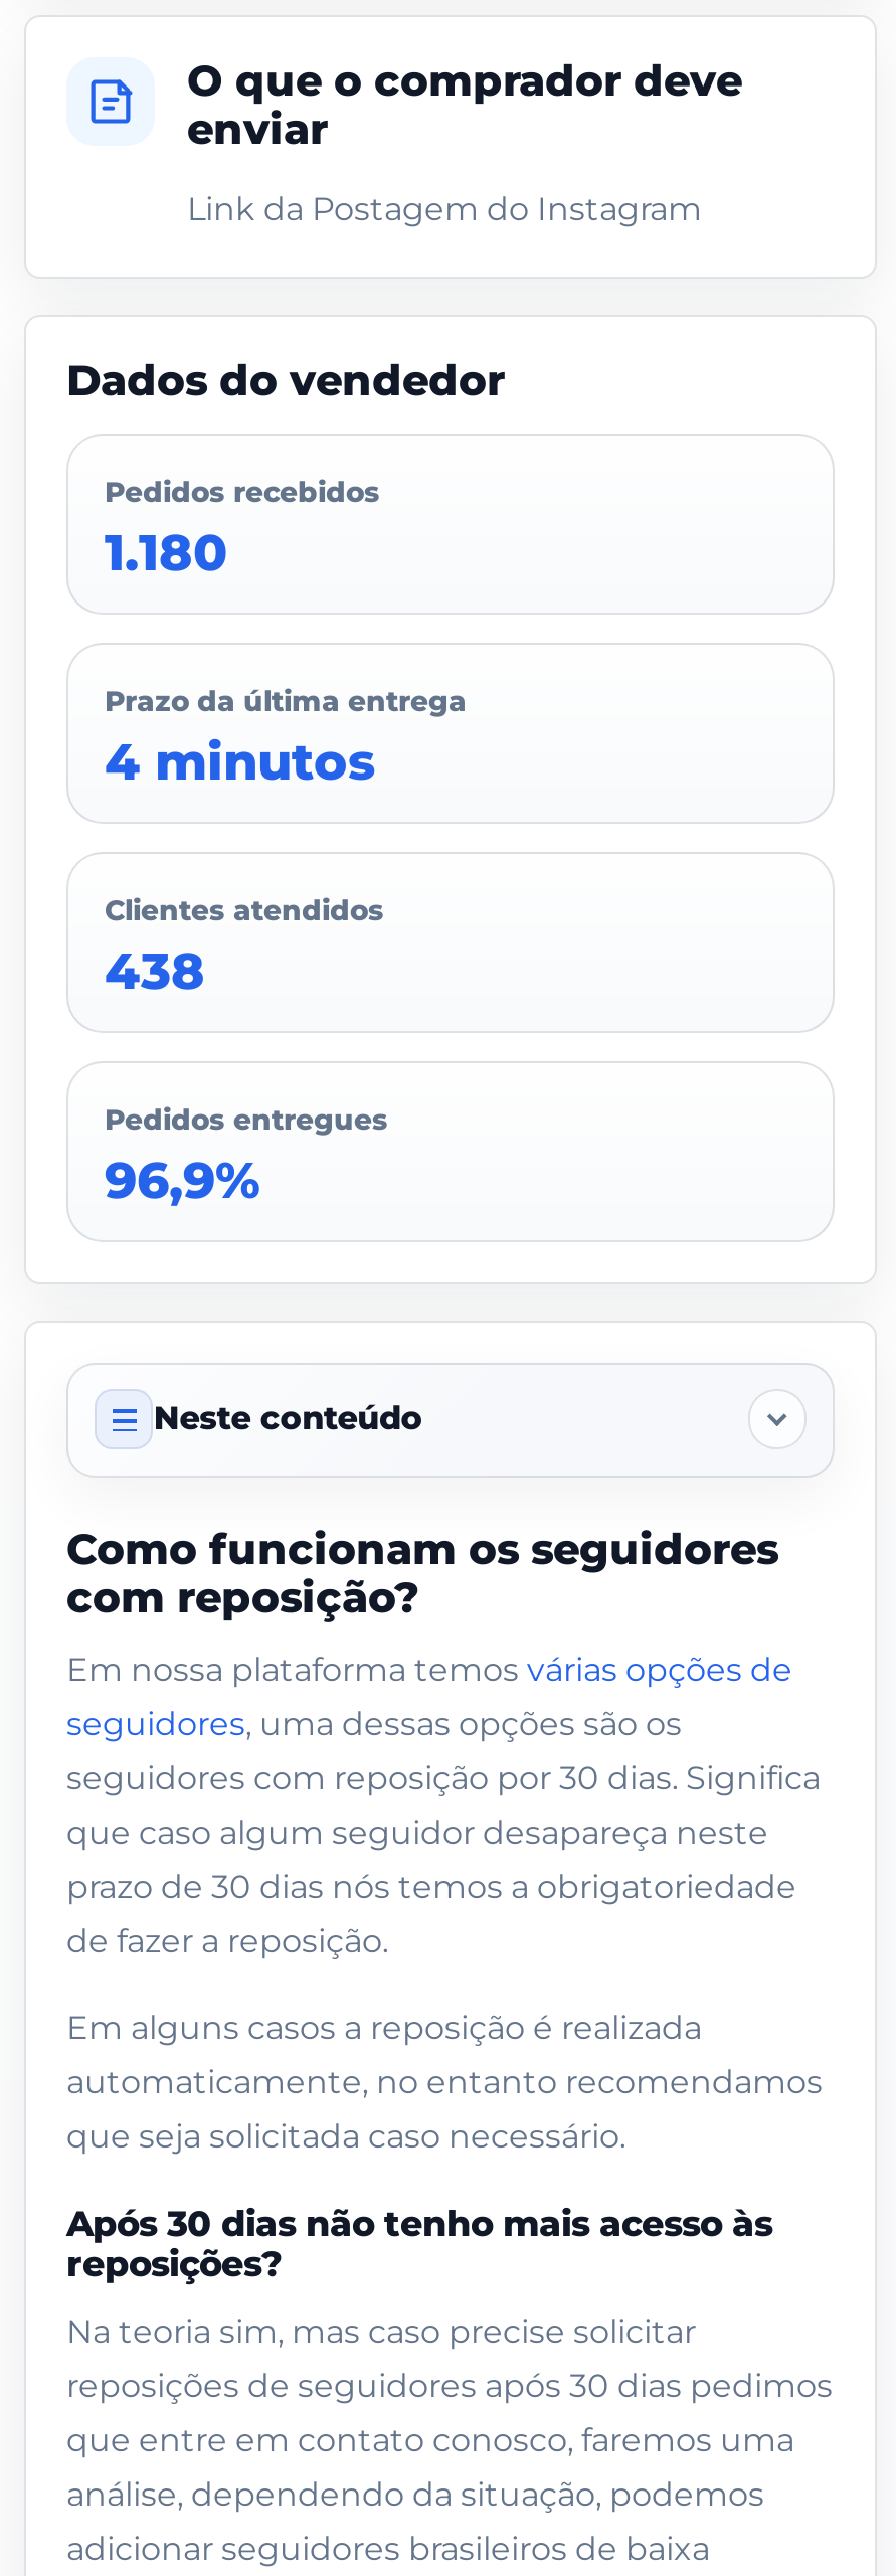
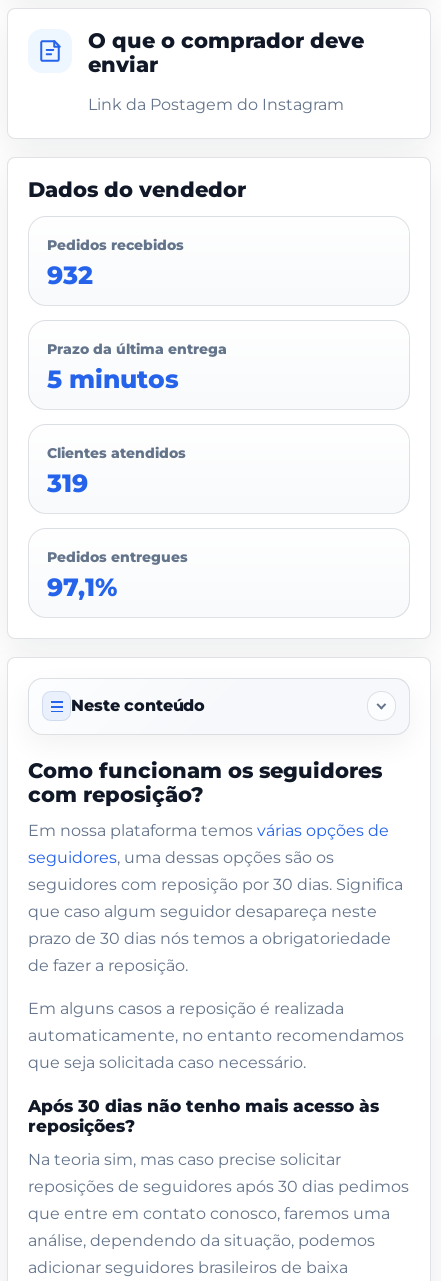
[105,522,227,582] 1.180 -> [47,260,93,290] 932
[105,731,376,792] 4 minutos -> [47,364,179,394] 5 minutos
[105,940,205,1001] 438 -> [47,468,88,498] 319
[105,1150,259,1210] 96,9% -> [47,572,117,602] 97,1%

